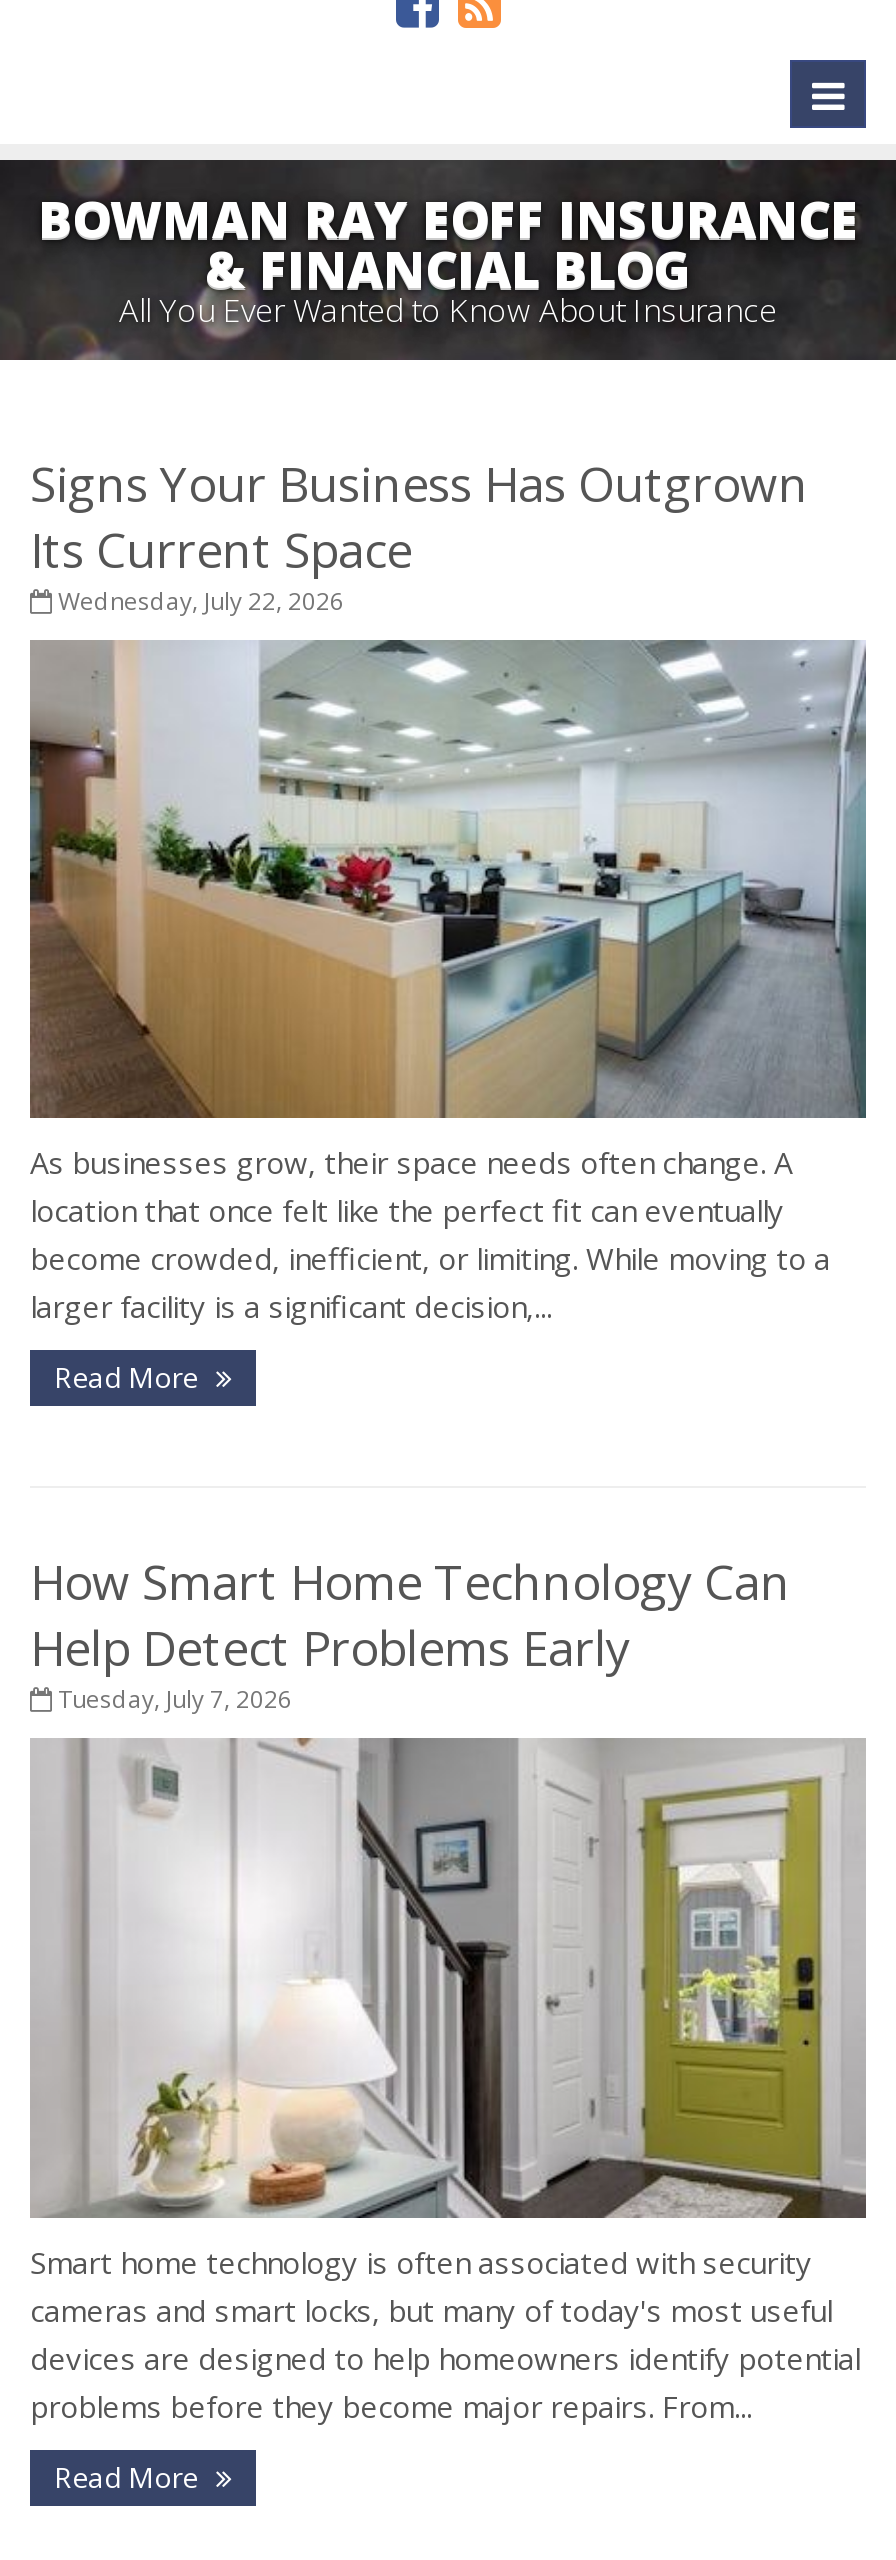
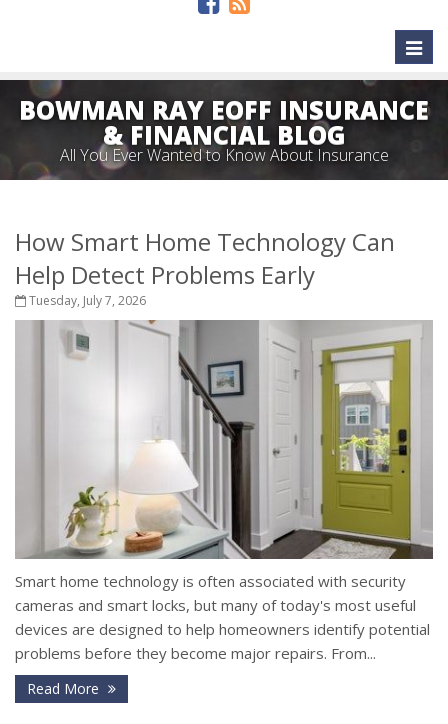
[30,450,808,618] Signs Your Business Has Outgrown | Its Current Space | Wednesday, July 22, 2026 -> none
[30,640,866,1397] [image] | As businesses grow, their space needs often change. A | location that once felt like the perfect fit can eventually | become crowded, inefficient, or limiting. While moving to a | larger facility is a significant decision,... | Read More -> none

